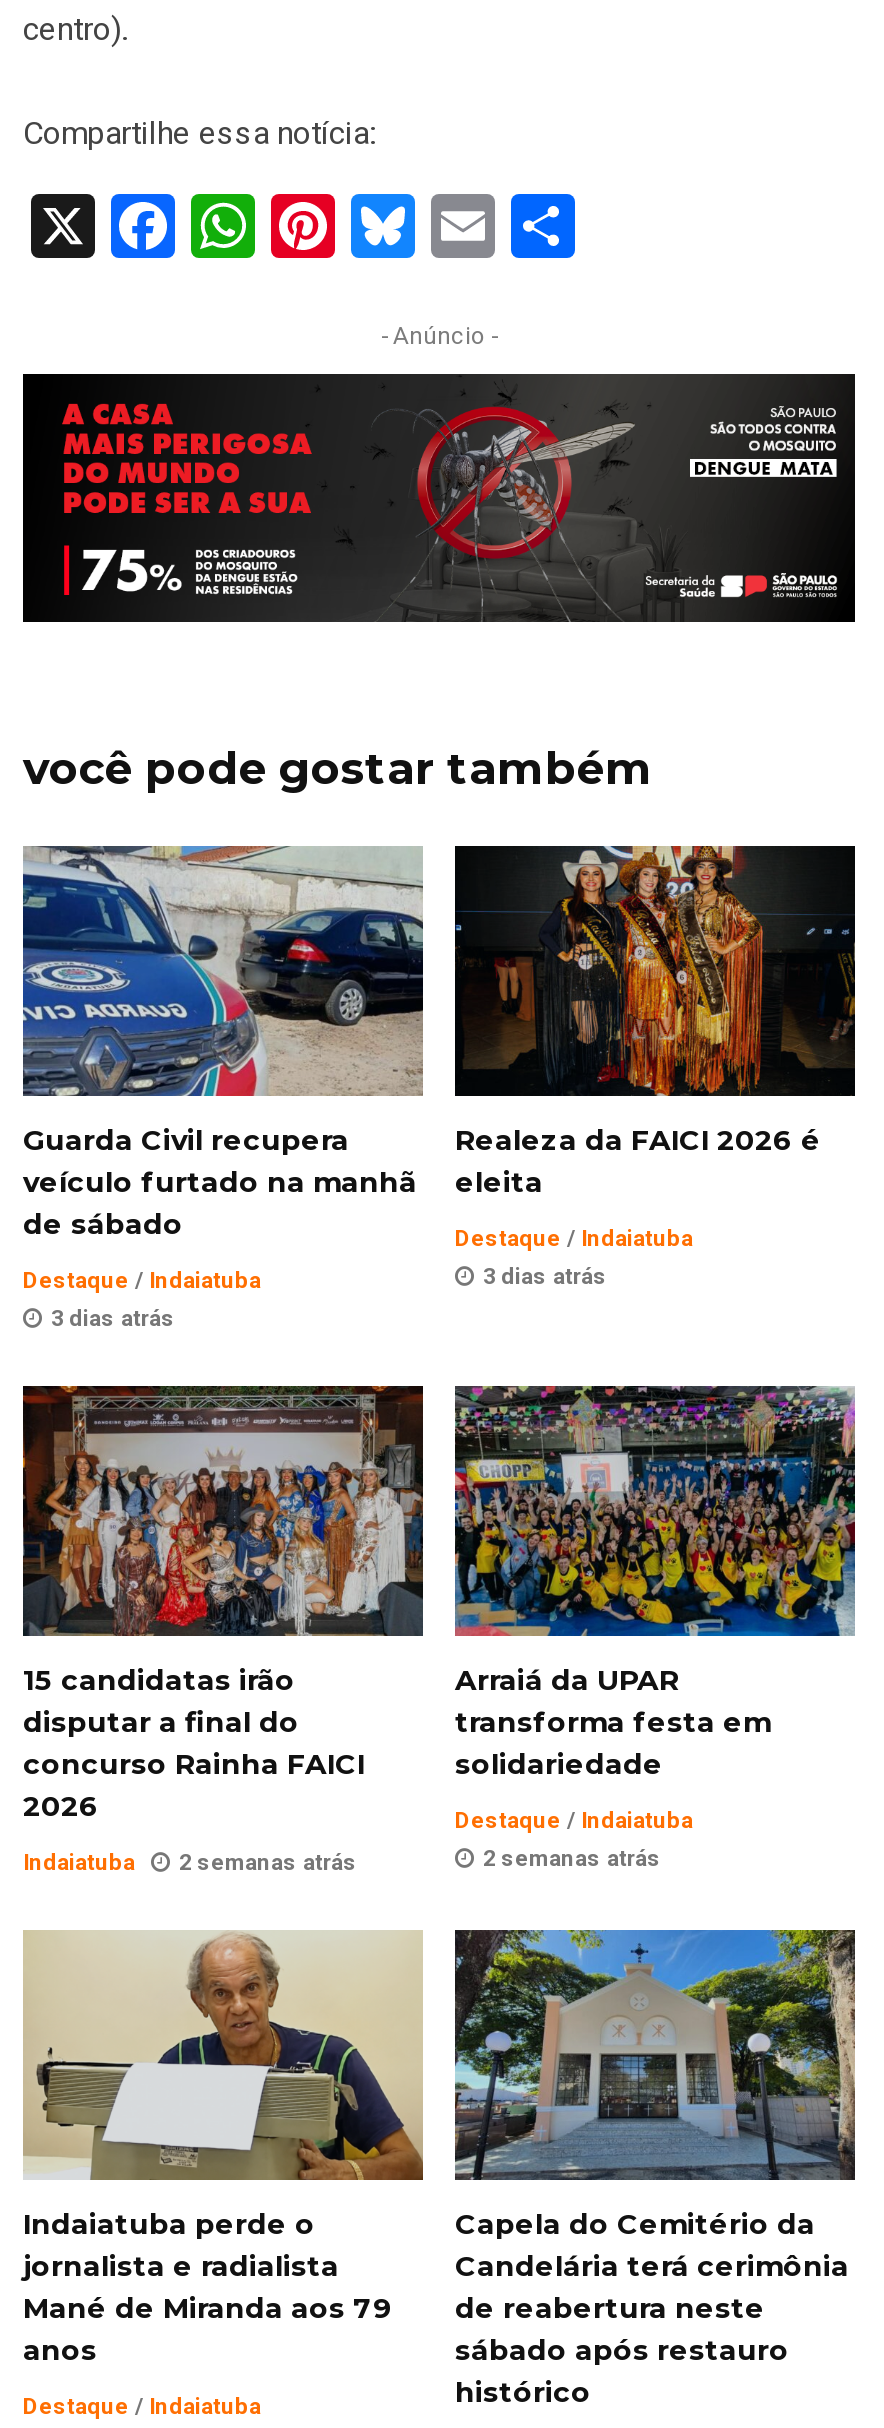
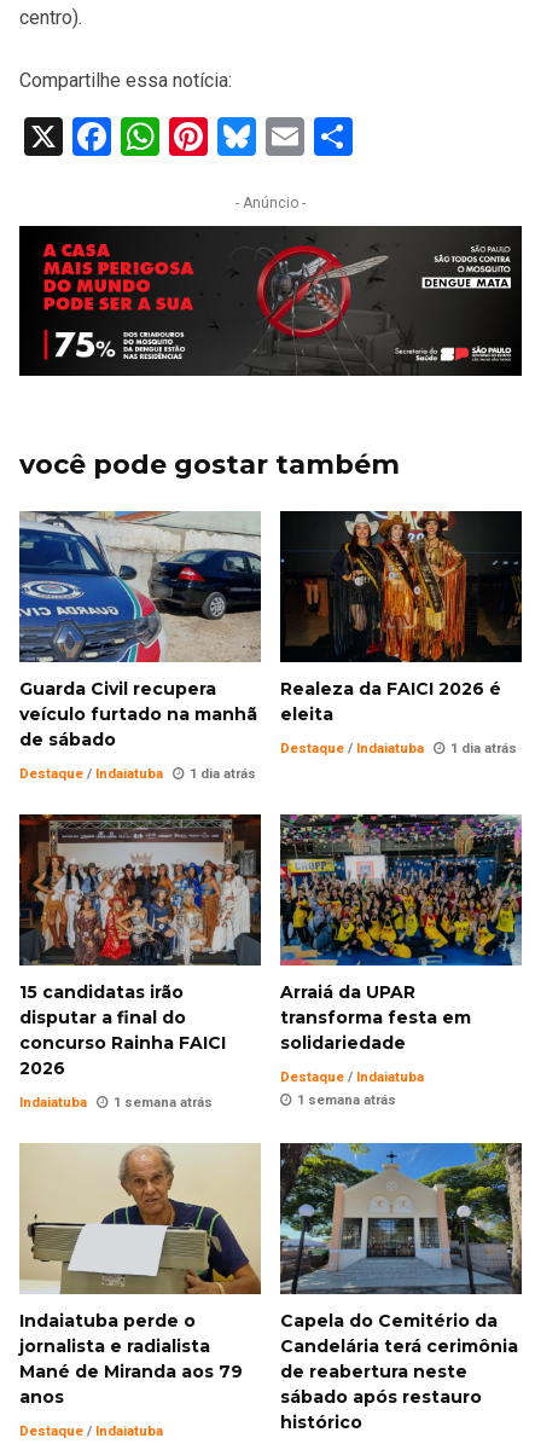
[483,1264,607,1290] 3 dias atrás -> [450,741,517,756] 1 dia atrás
[51,1306,175,1332] 3 dias atrás -> [190,766,256,782] 1 dia atrás
[179,1850,357,1876] 2 semanas atrás -> [114,1095,213,1110] 1 semana atrás
[483,1846,661,1872] 2 semanas atrás -> [297,1092,396,1108] 1 semana atrás

